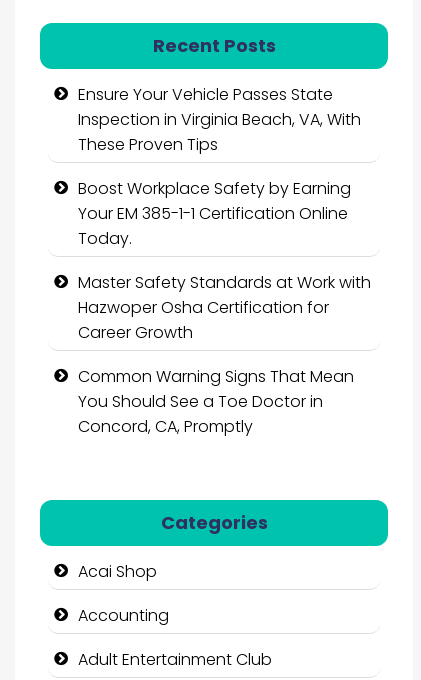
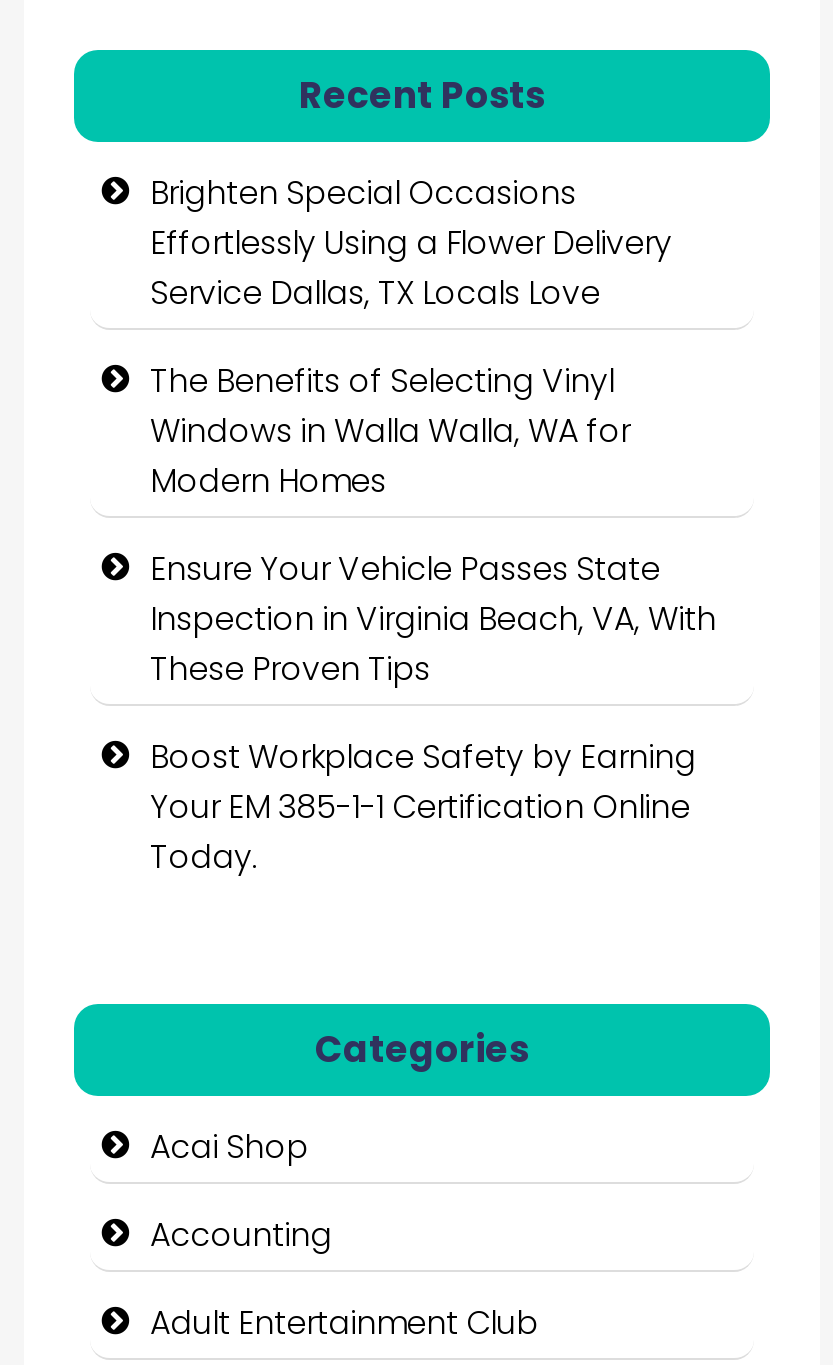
none -> [150,170,672,504] Brighten Special Occasions | Effortlessly Using a Flower Delivery | Service Dallas, TX Locals Love | The Benefits of Selecting Vinyl | Windows in Walla Walla, WA for | Modern Homes
moved [78,83,361,250] -> [150,546,716,880]: Ensure Your Vehicle Passes State | Inspection in Virginia Beach, VA, With | These Proven Tips | Boost Workplace Safety by Earning | Your EM 385-1-1 Certification Online | Today.
[78,271,371,438] Master Safety Standards at Work with | Hazwoper Osha Certification for | Career Growth | Common Warning Signs That Mean | You Should See a Toe Doctor in | Concord, CA, Promptly -> none

